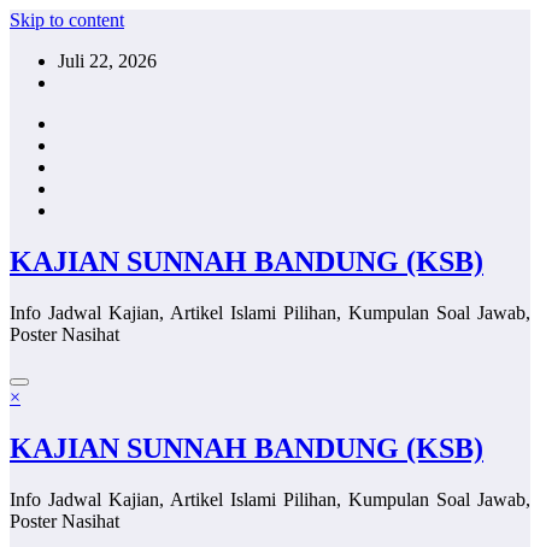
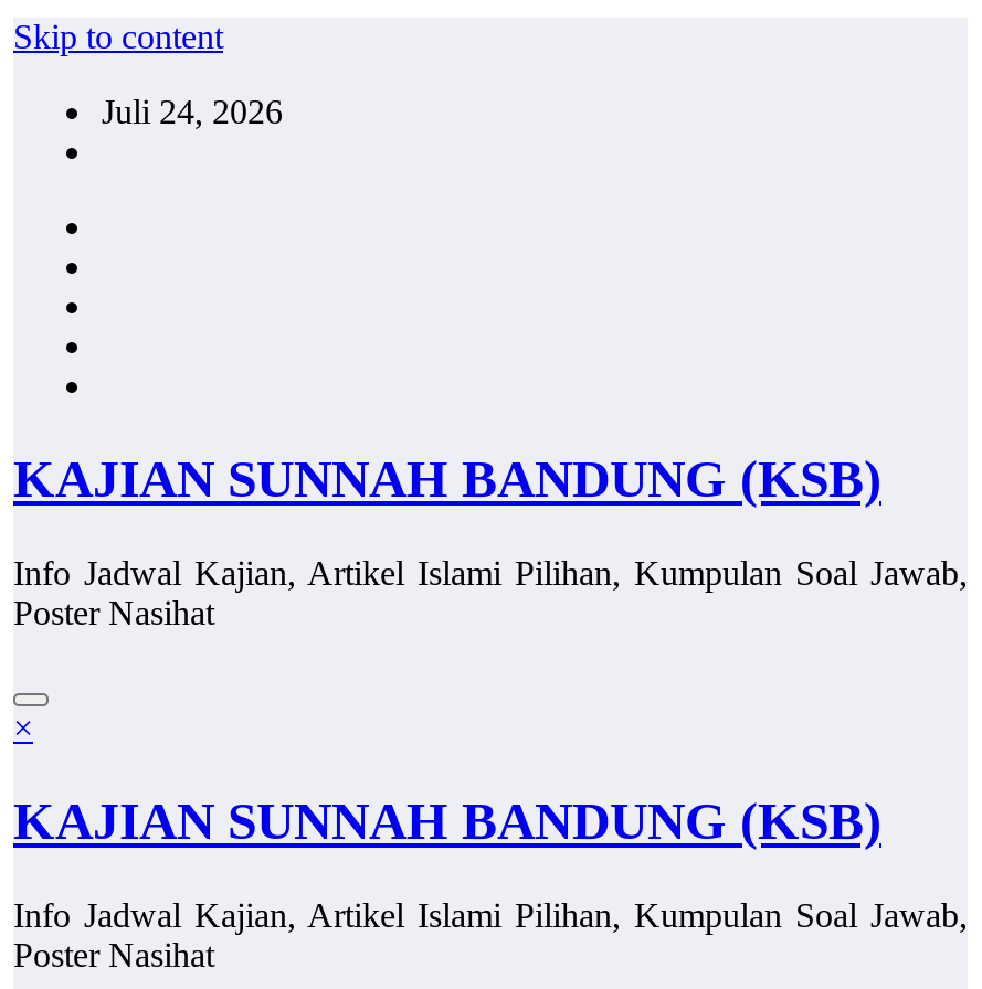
[58,51,157,71] Juli 22, 2026 -> [102,93,283,130] Juli 24, 2026

